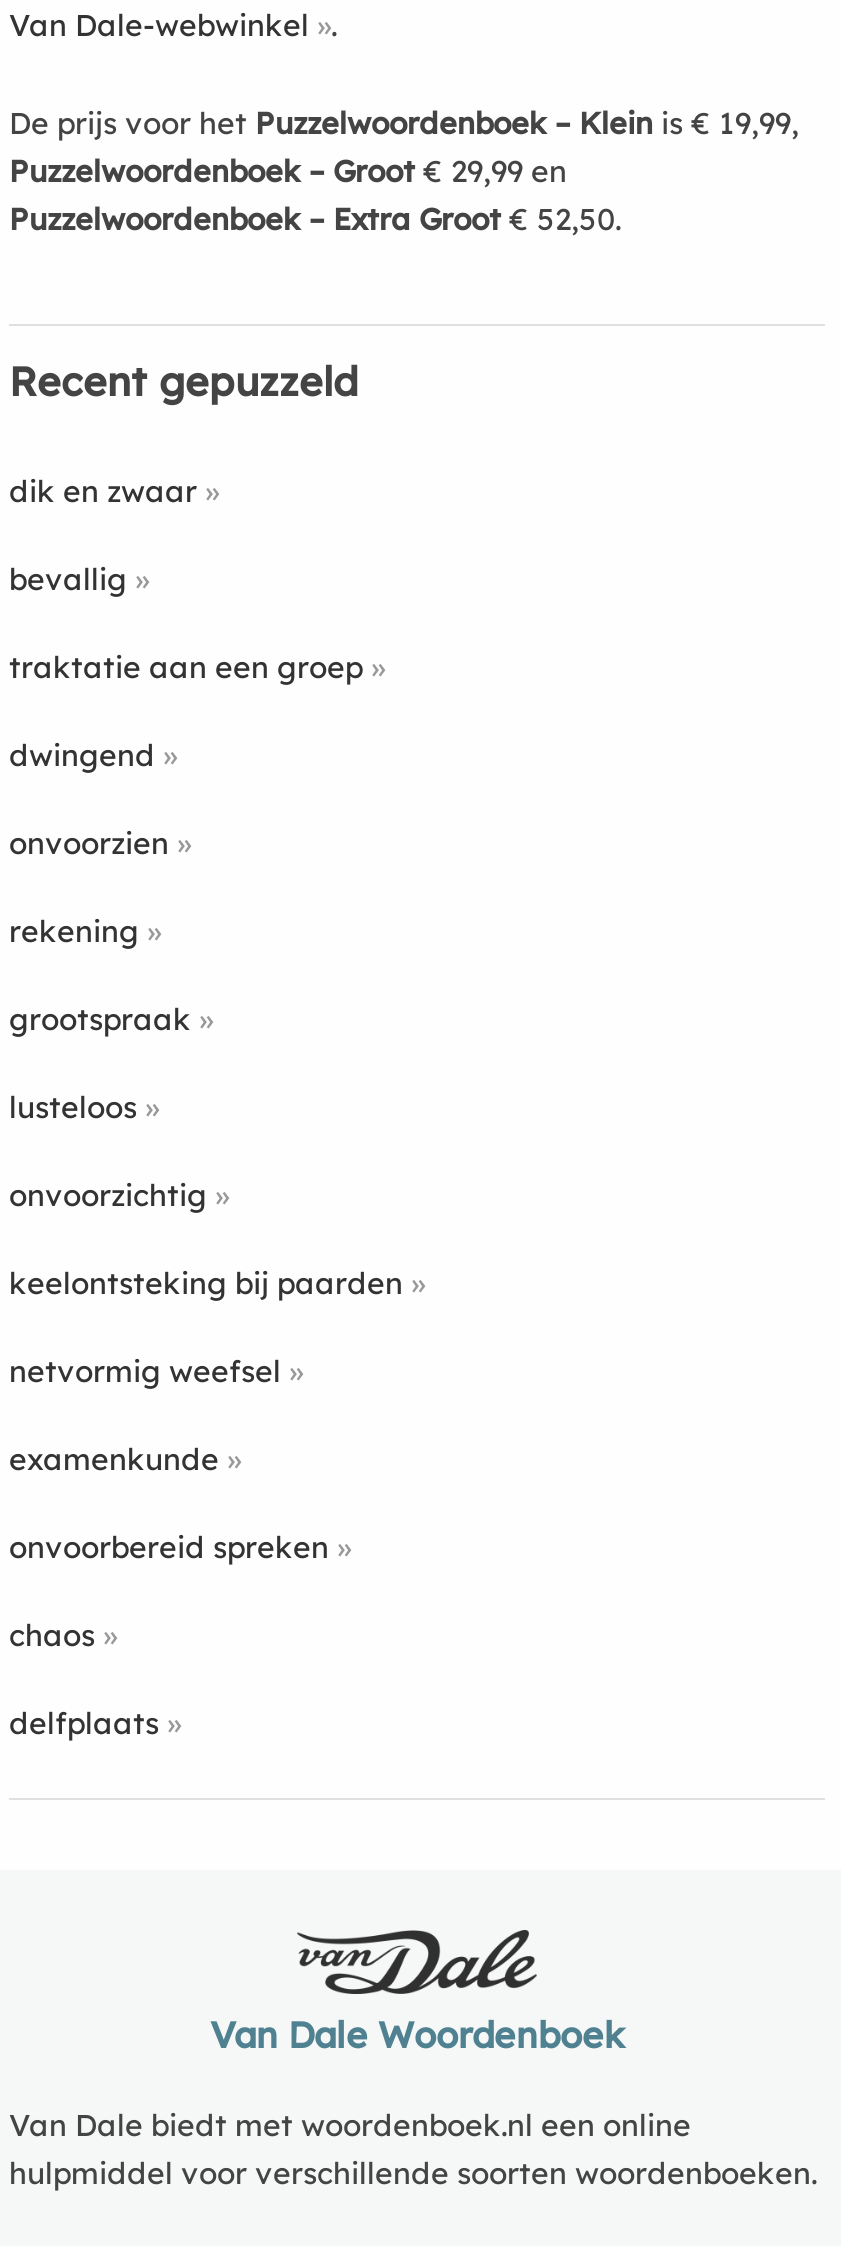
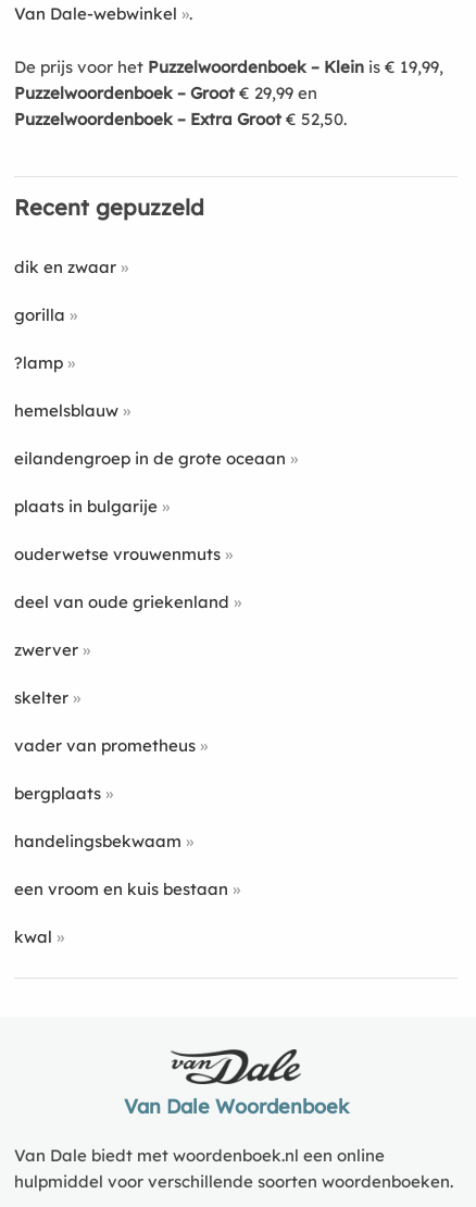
[9,560,127,598] bevallig -> [14,304,65,325] gorilla
[9,648,363,686] traktatie aan een groep -> [14,352,63,373] ?lamp
[9,736,155,774] dwingend -> [14,400,118,421] hemelsblauw
[9,824,169,862] onvoorzien -> [14,448,286,469] eilandengroep in de grote oceaan
[9,912,139,950] rekening -> [14,496,158,517] plaats in bulgarije
[9,1000,191,1038] grootspraak -> [14,544,221,564] ouderwetse vrouwenmuts
[9,1088,137,1126] lusteloos -> [14,592,229,612] deel van oude griekenland
[9,1176,207,1214] onvoorzichtig -> [14,639,78,660] zwerver
[9,1264,403,1302] keelontsteking bij paarden -> [14,687,68,708] skelter
[9,1352,281,1390] netvormig weefsel -> [14,735,196,756] vader van prometheus
[9,1440,219,1478] examenkunde -> [14,783,101,804] bergplaats
[9,1528,329,1566] onvoorbereid spreken -> [14,831,181,851] handelingsbekwaam
[9,1616,95,1654] chaos -> [14,879,228,899] een vroom en kuis bestaan
[9,1704,159,1742] delfplaats -> [14,926,52,947] kwal

